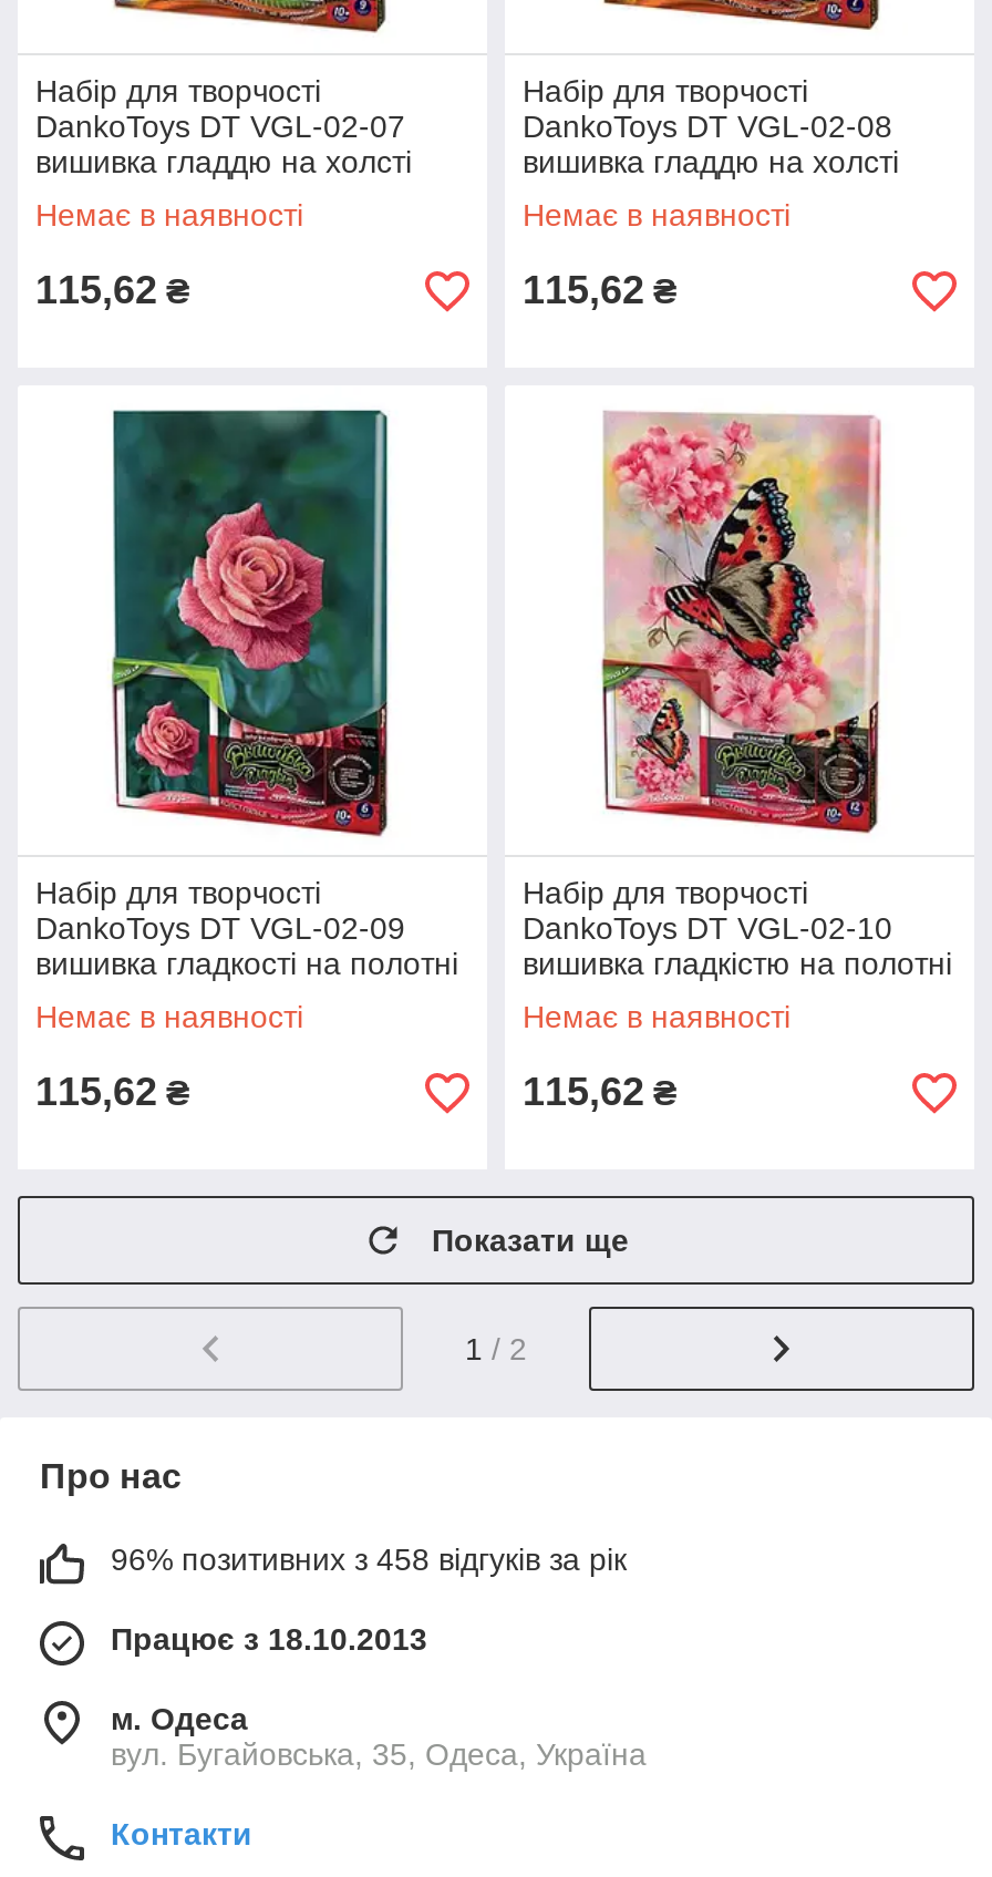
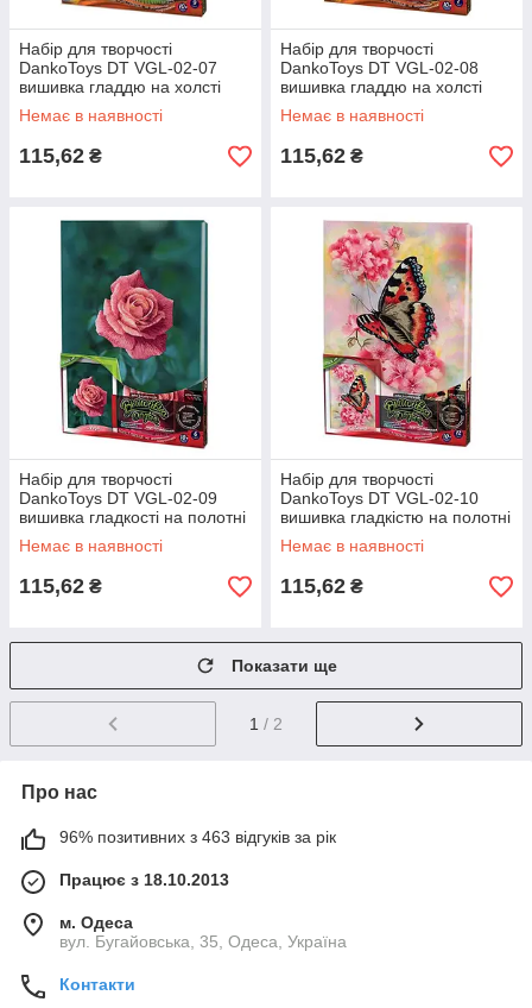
[111,1541,627,1577] 96% позитивних з 458 відгуків за рік -> [59,827,336,846] 96% позитивних з 463 відгуків за рік

